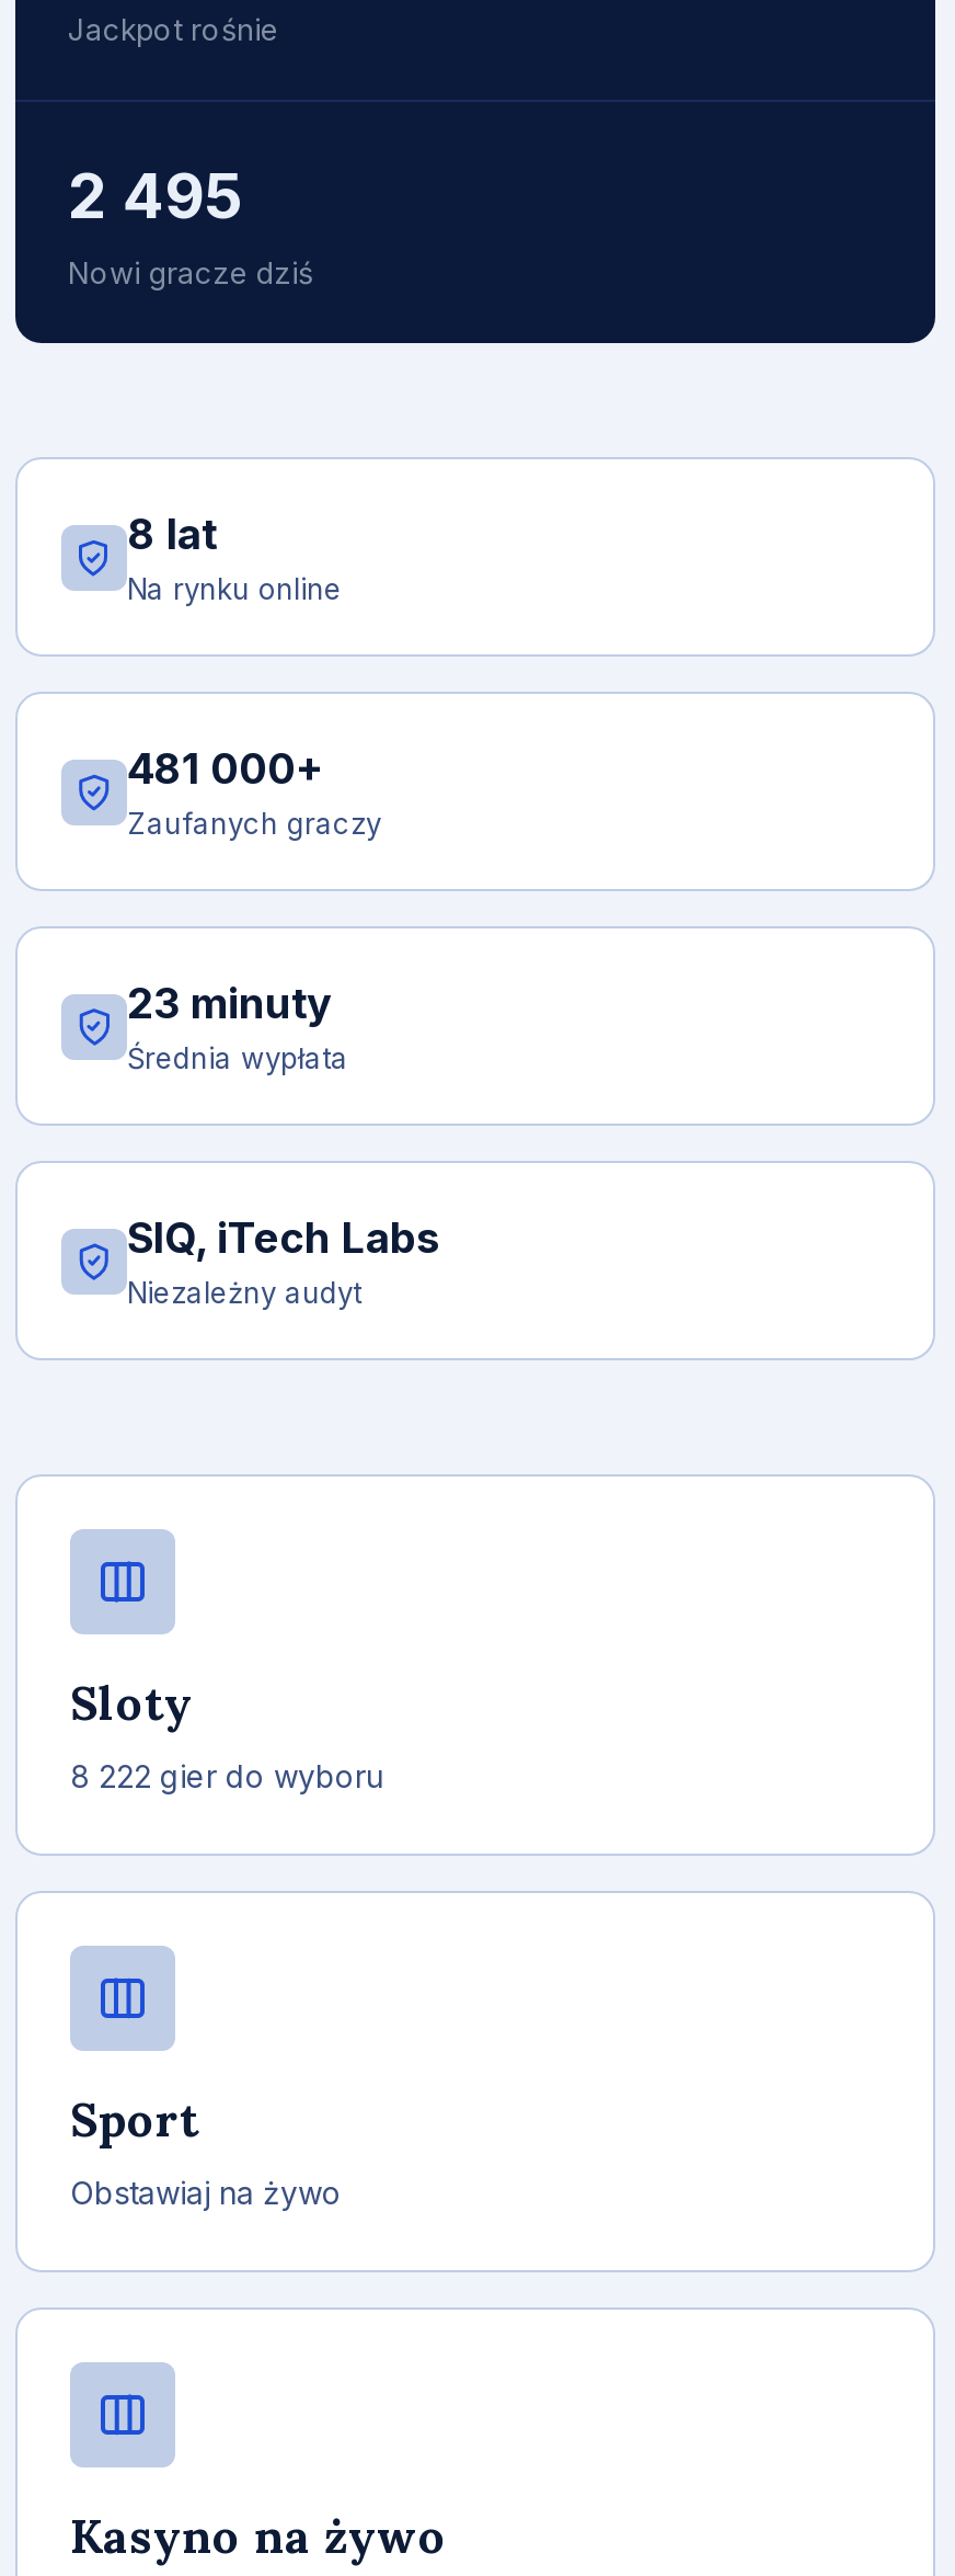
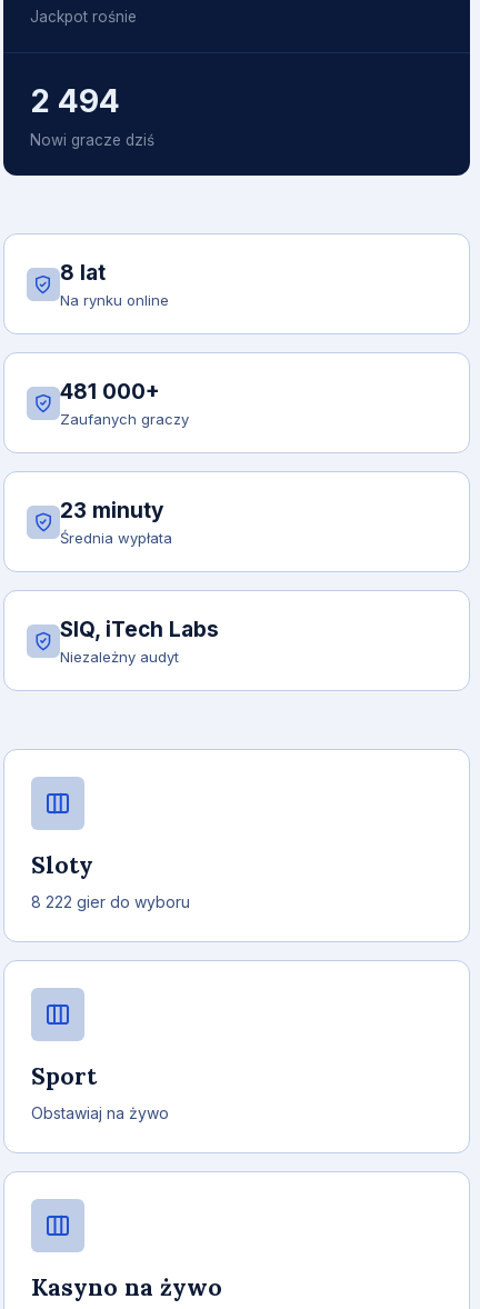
[68,159,241,233] 2 495 -> [30,82,120,120] 2 494

